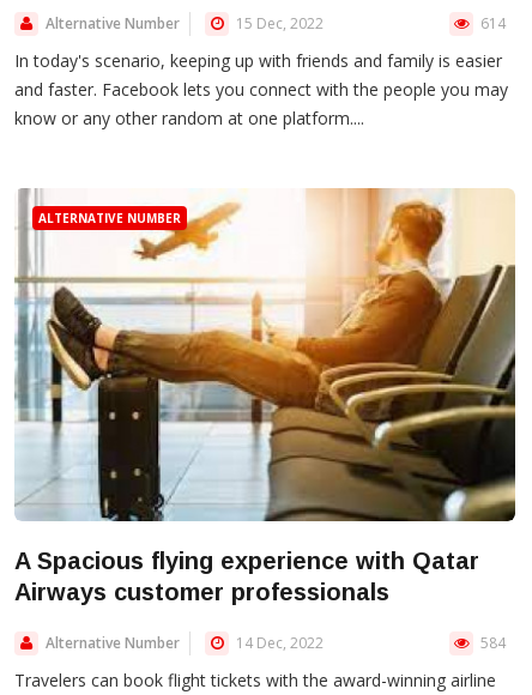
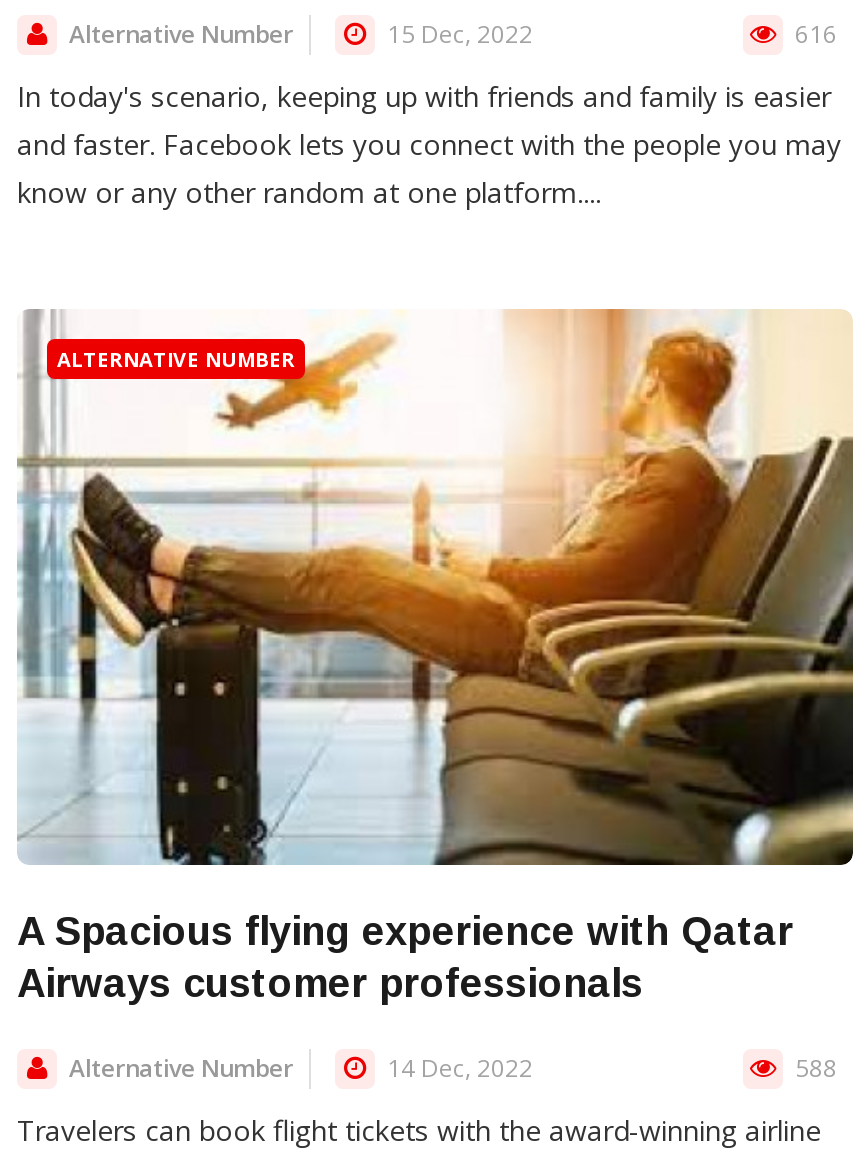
[477,13,506,33] 614 -> [789,16,837,50] 616
[477,633,506,653] 584 -> [789,1051,837,1085] 588

